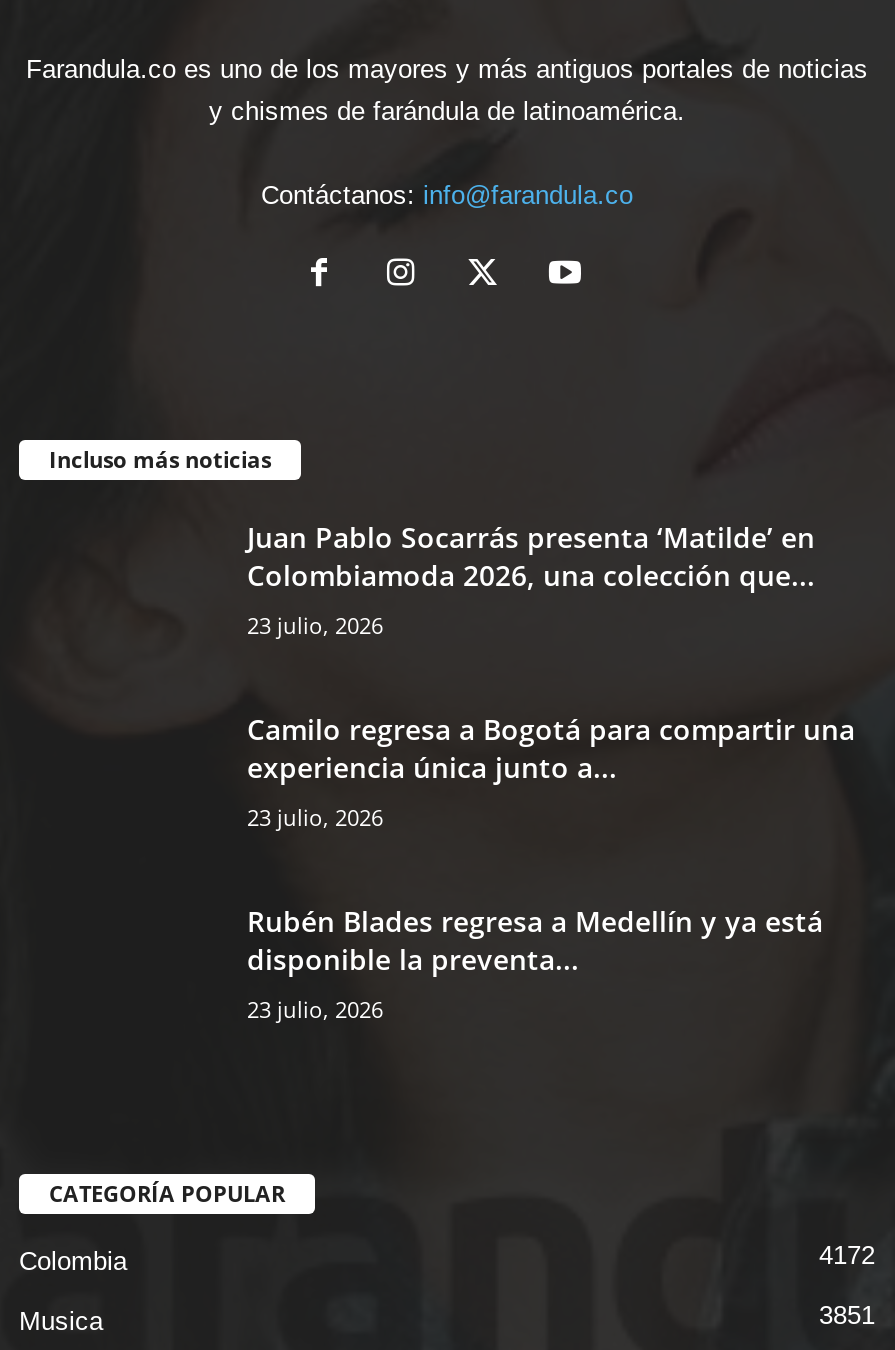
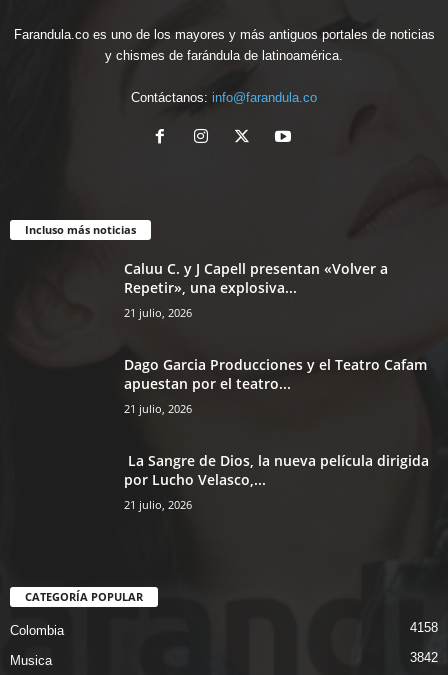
[247,518,815,640] Juan Pablo Socarrás presenta ‘Matilde’ en | Colombiamoda 2026, una colección que... | 23 julio, 2026 -> [124,259,388,320] Caluu C. y J Capell presentan «Volver a | Repetir», una explosiva... | 21 julio, 2026
[247,710,855,832] Camilo regresa a Bogotá para compartir una | experiencia única junto a... | 23 julio, 2026 -> [124,355,427,416] Dago Garcia Producciones y el Teatro Cafam | apuestan por el teatro... | 21 julio, 2026
[247,902,823,1024] Rubén Blades regresa a Medellín y ya está | disponible la preventa... | 23 julio, 2026 -> [124,451,429,512] La Sangre de Dios, la nueva película dirigida | por Lucho Velasco,... | 21 julio, 2026
[819,1240,875,1270] 4172 -> [410,620,438,635] 4158
[819,1300,875,1330] 3851 -> [410,650,438,665] 3842

